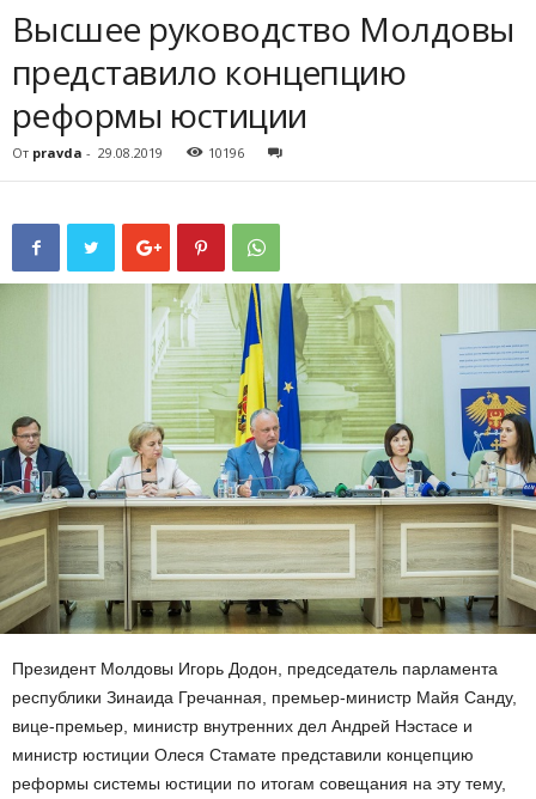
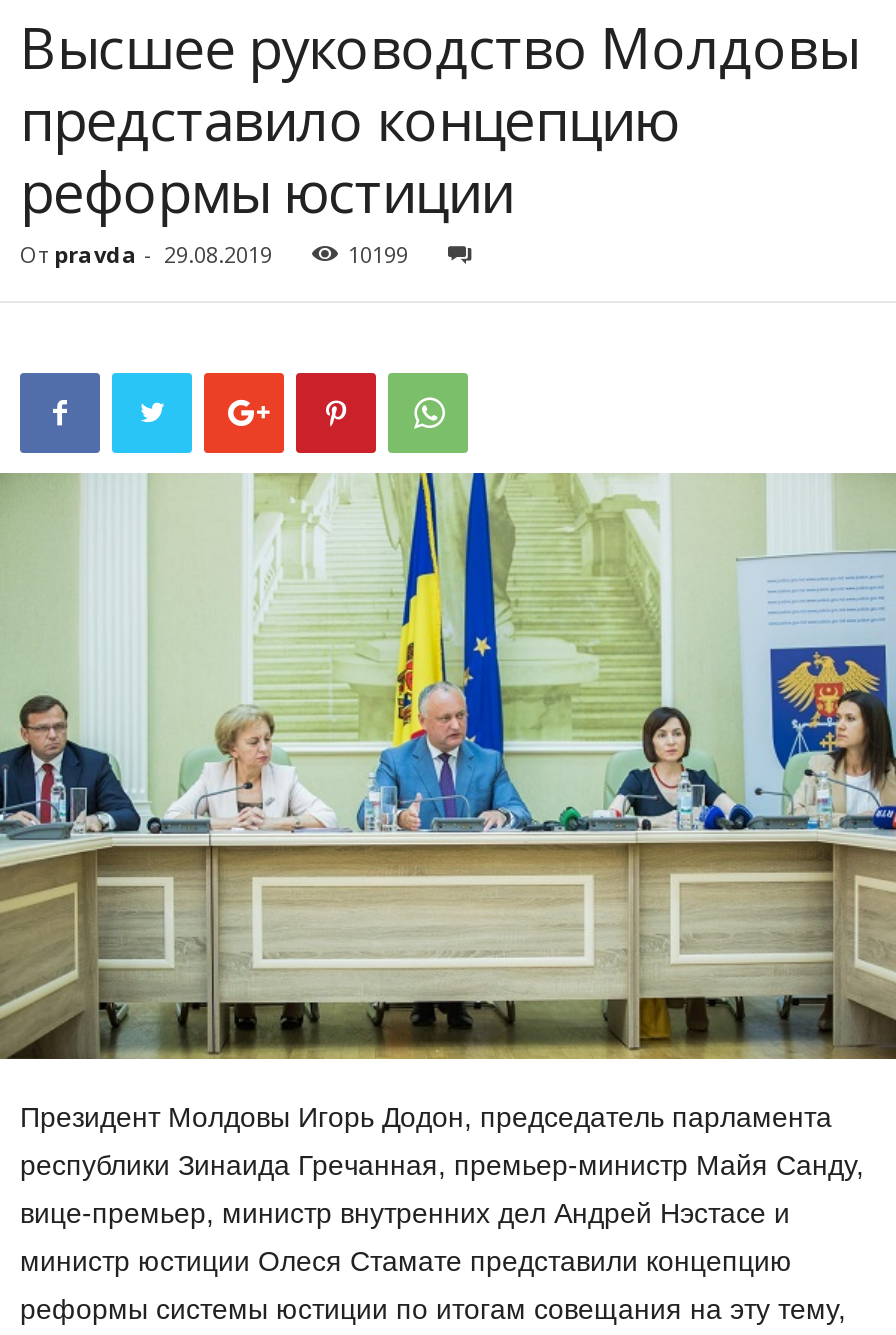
[208,144,244,161] 10196 -> [348,239,408,269] 10199

